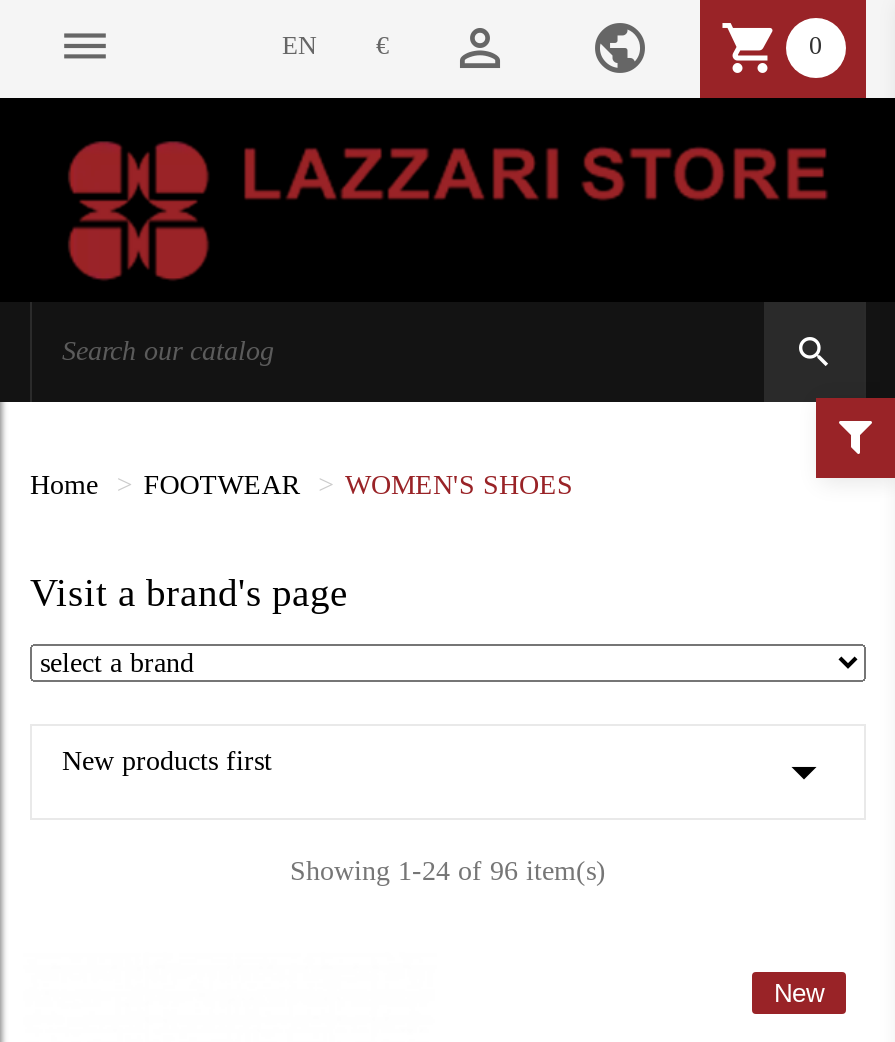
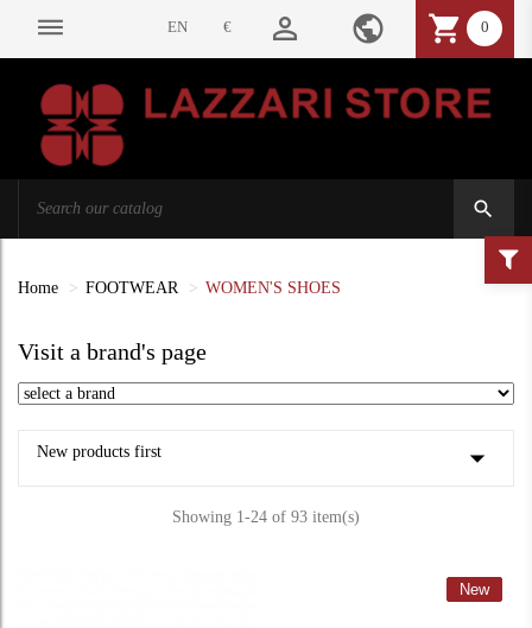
[290,855,606,885] Showing 1-24 of 96 item(s) -> [172,508,360,525] Showing 1-24 of 93 item(s)

